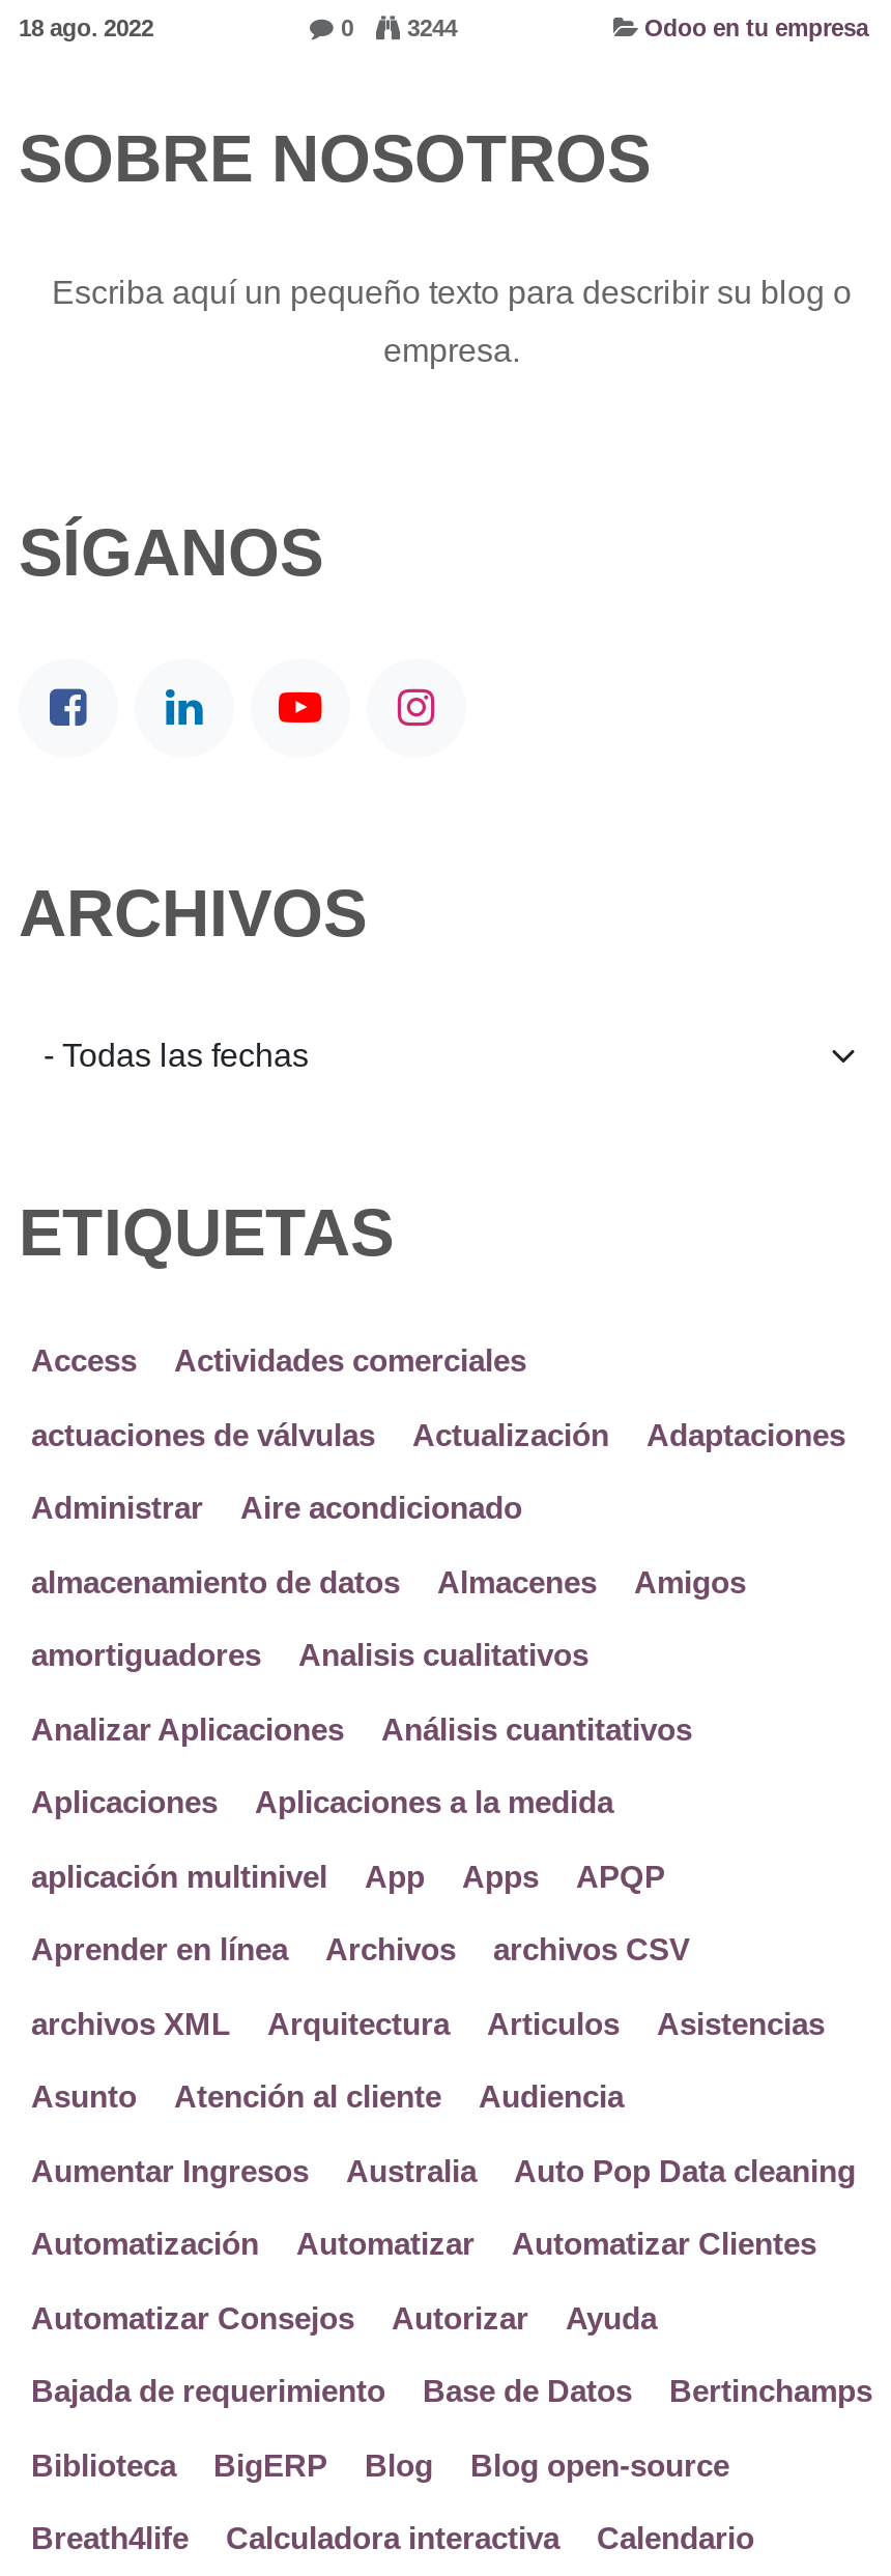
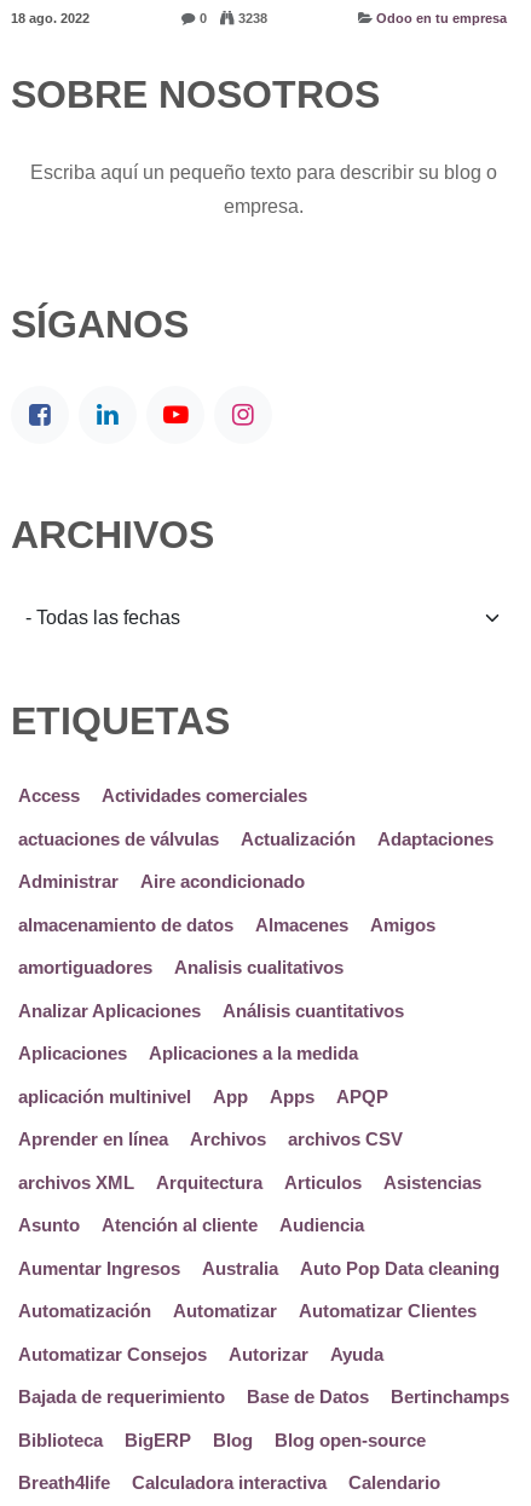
[407,15,457,40] 3244 -> [238,11,267,25] 3238

